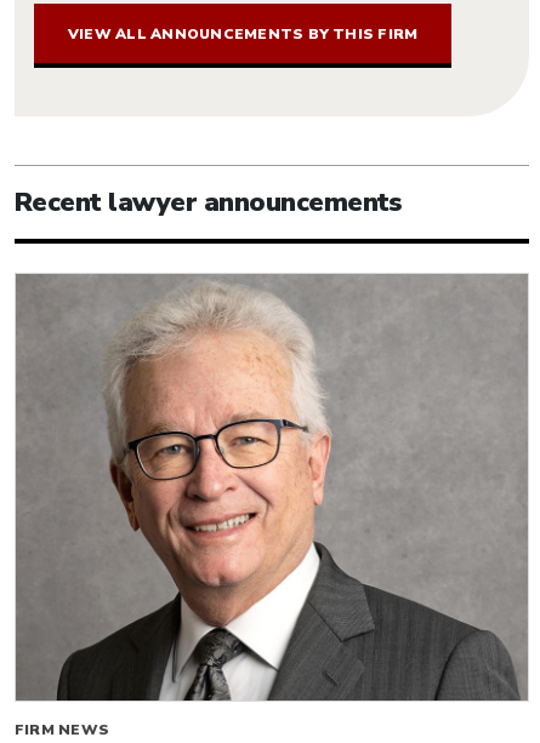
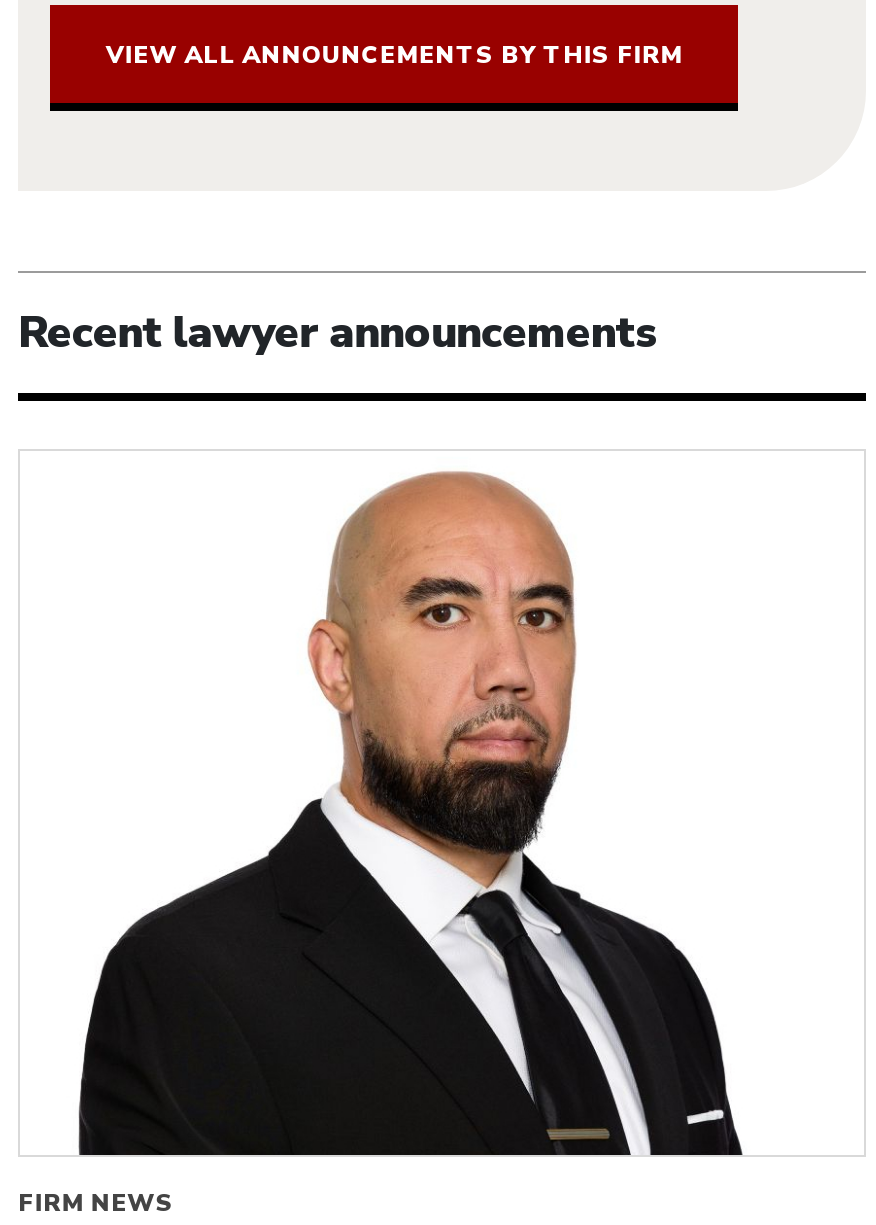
[15,273,529,702] [image] -> [20,451,864,1157] [image]

